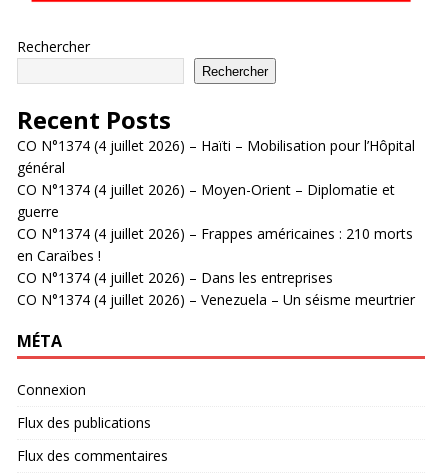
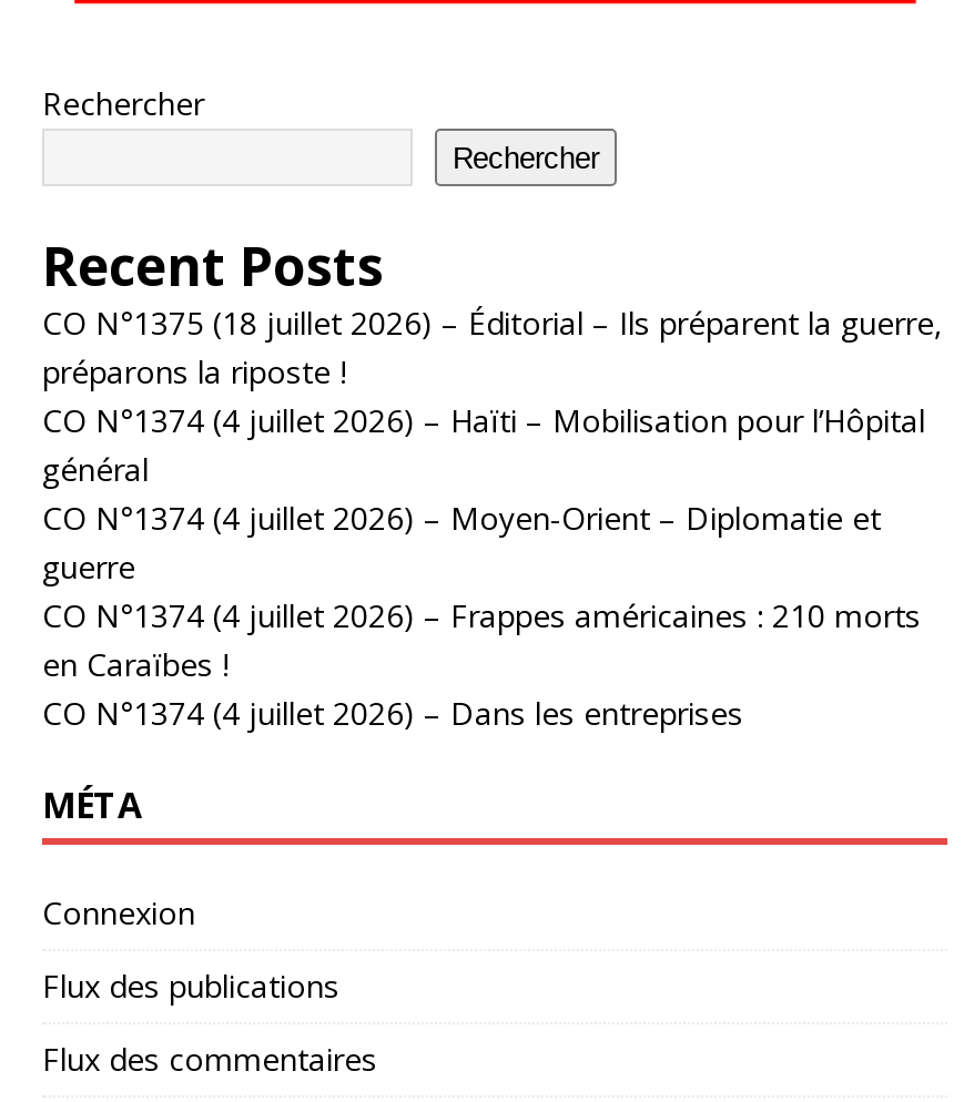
none -> [42,302,943,393] CO N°1375 (18 juillet 2026) – Éditorial – Ils préparent la guerre, | préparons la riposte !
moved [17,136,415,287] -> [42,400,925,734]: CO N°1374 (4 juillet 2026) – Haïti – Mobilisation pour l’Hôpital | général | CO N°1374 (4 juillet 2026) – Moyen-Orient – Diplomatie et | guerre | CO N°1374 (4 juillet 2026) – Frappes américaines : 210 morts | en Caraïbes ! | CO N°1374 (4 juillet 2026) – Dans les entreprises
[17,290,415,309] CO N°1374 (4 juillet 2026) – Venezuela – Un séisme meurtrier -> none

